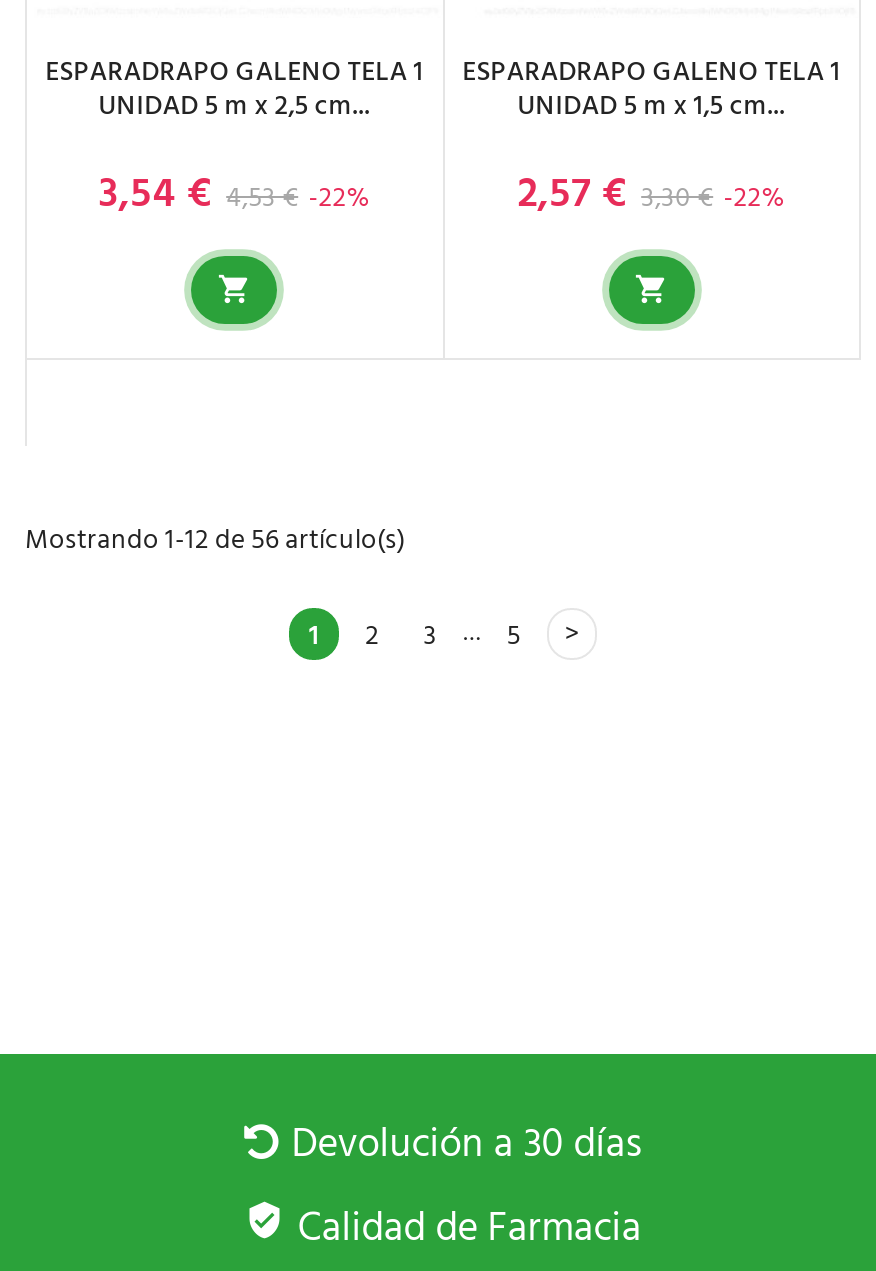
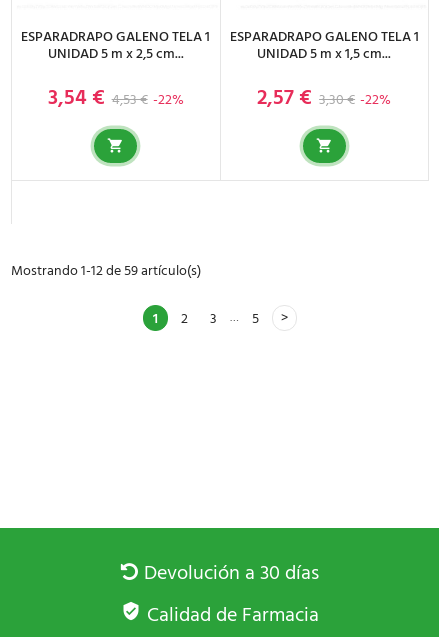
[25,520,405,562] Mostrando 1-12 de 56 artículo(s) -> [11,261,201,282] Mostrando 1-12 de 59 artículo(s)

